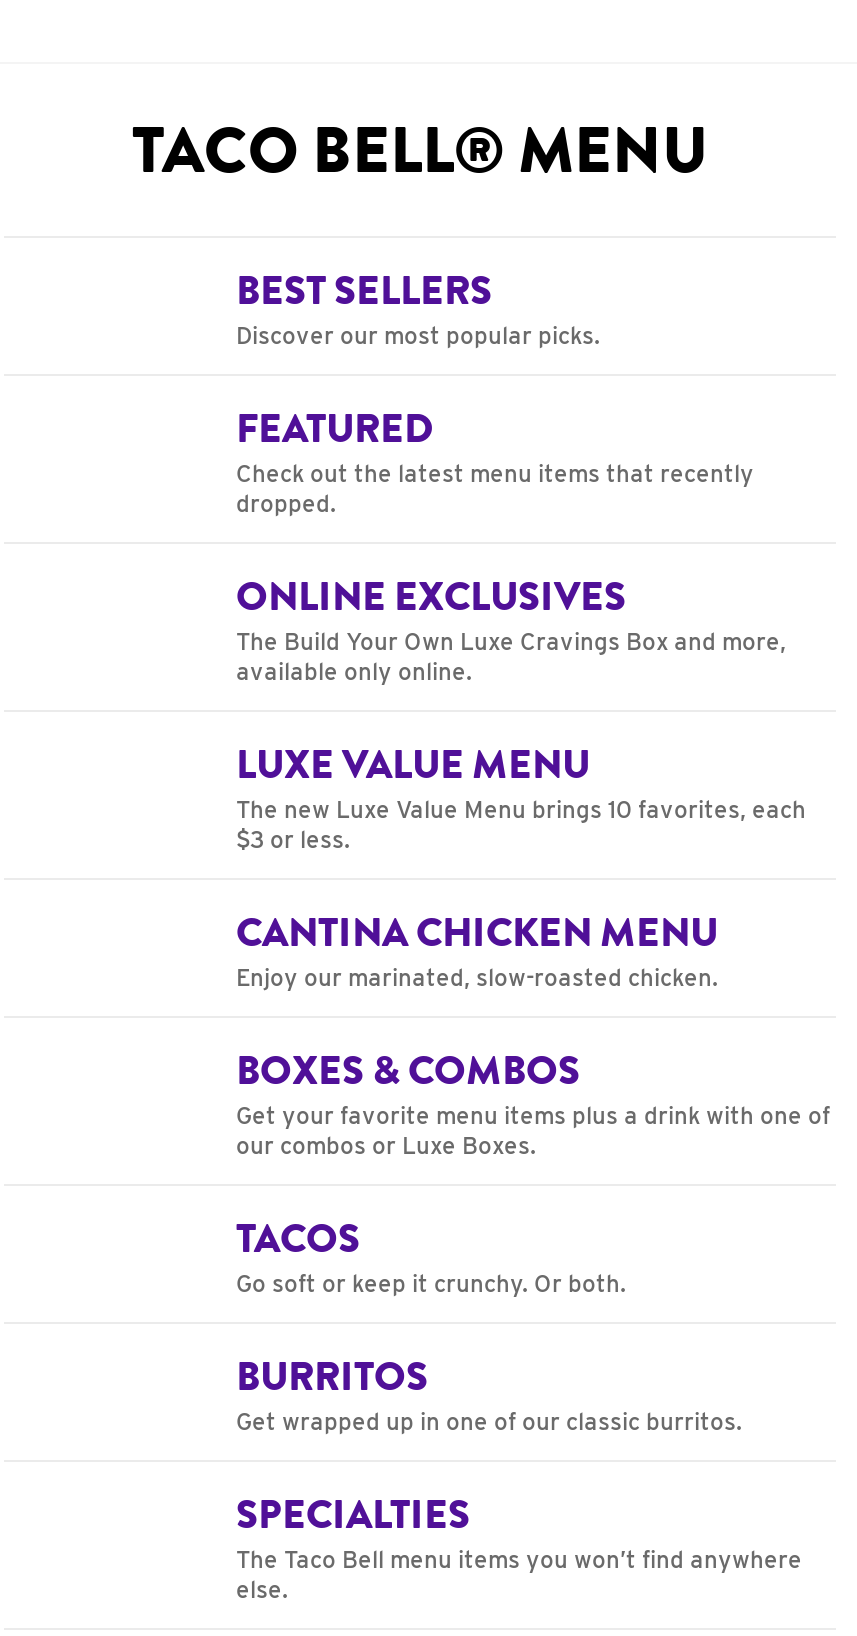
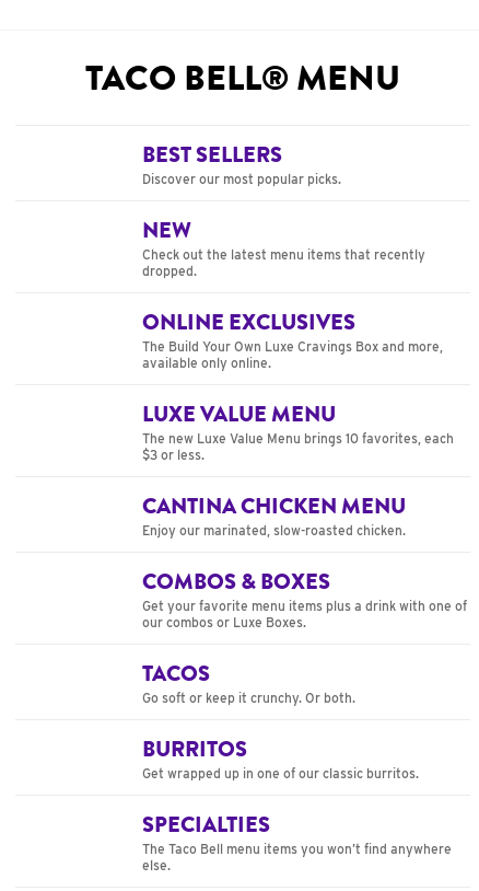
[236,400,434,458] FEATURED -> [142,215,191,246] NEW
[236,1042,580,1100] BOXES & COMBOS -> [142,566,330,598] COMBOS & BOXES

